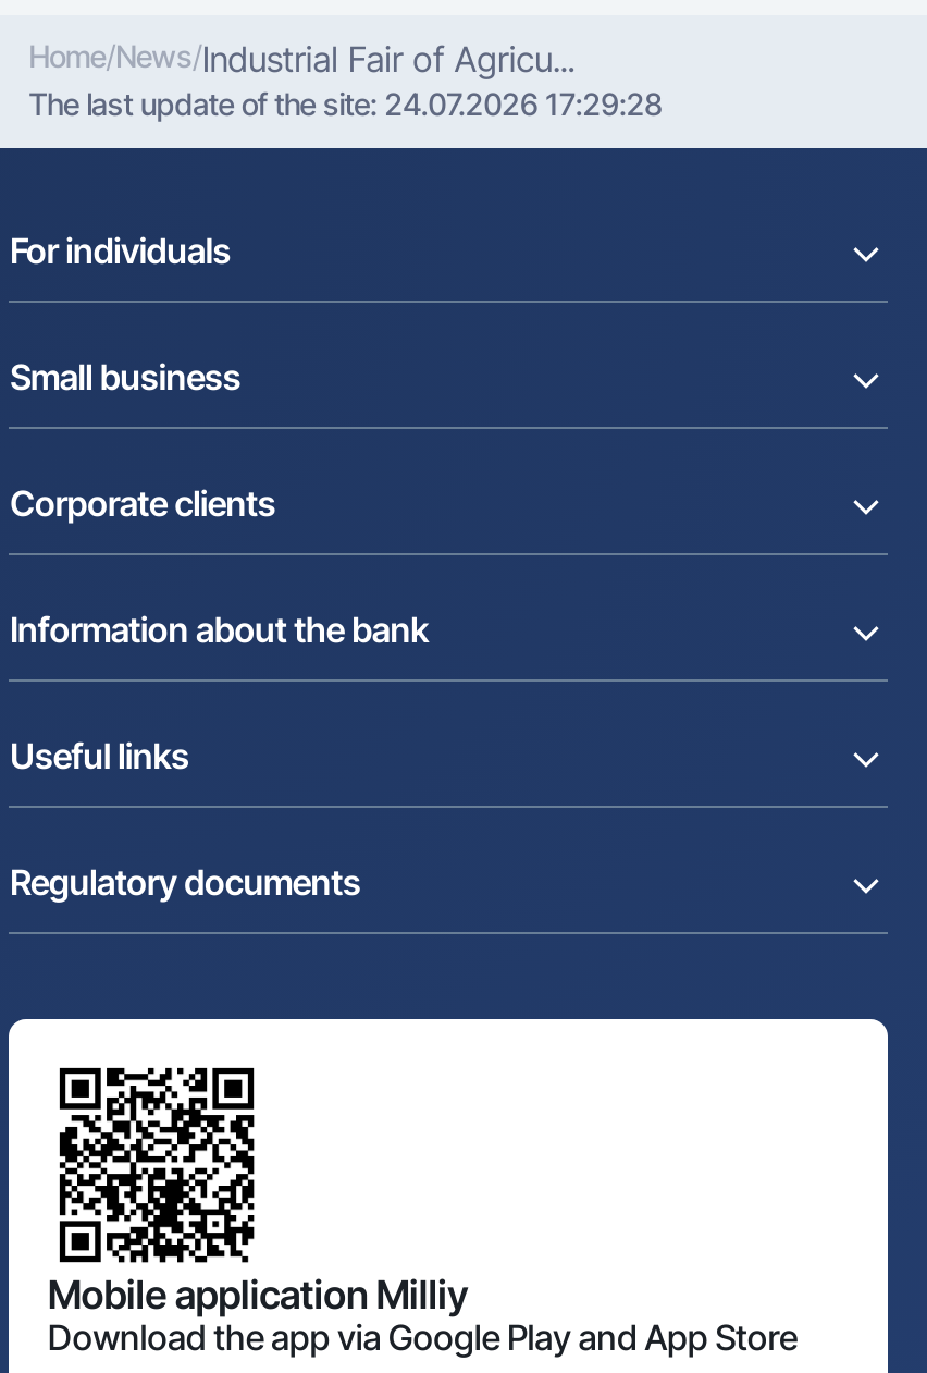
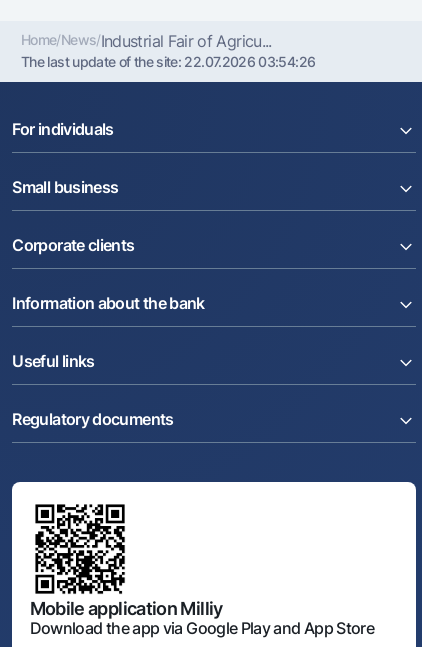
[28,85,662,122] The last update of the site: 24.07.2026 17:29:28 -> [21,53,315,70] The last update of the site: 22.07.2026 03:54:26

